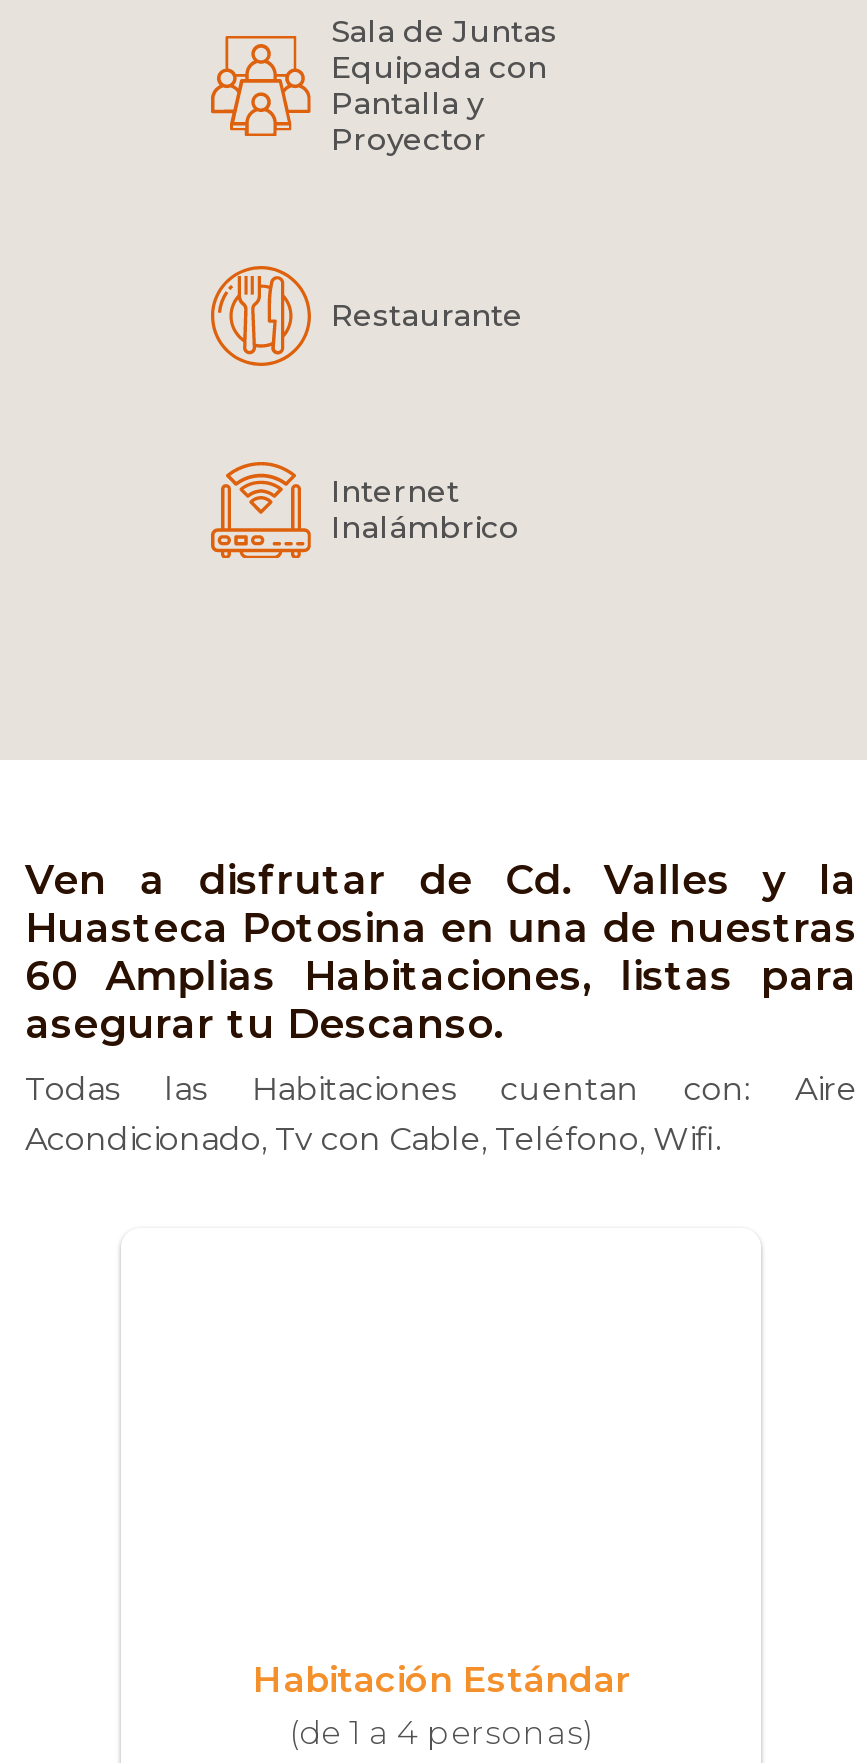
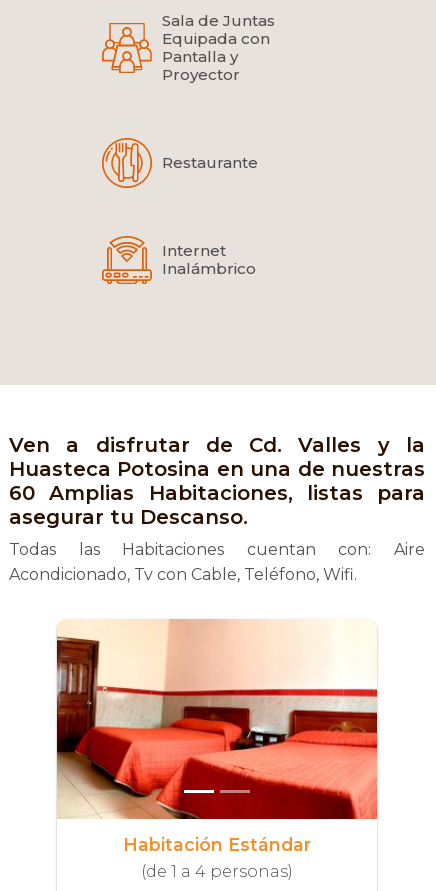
none -> [56,618,378,820] [image]

